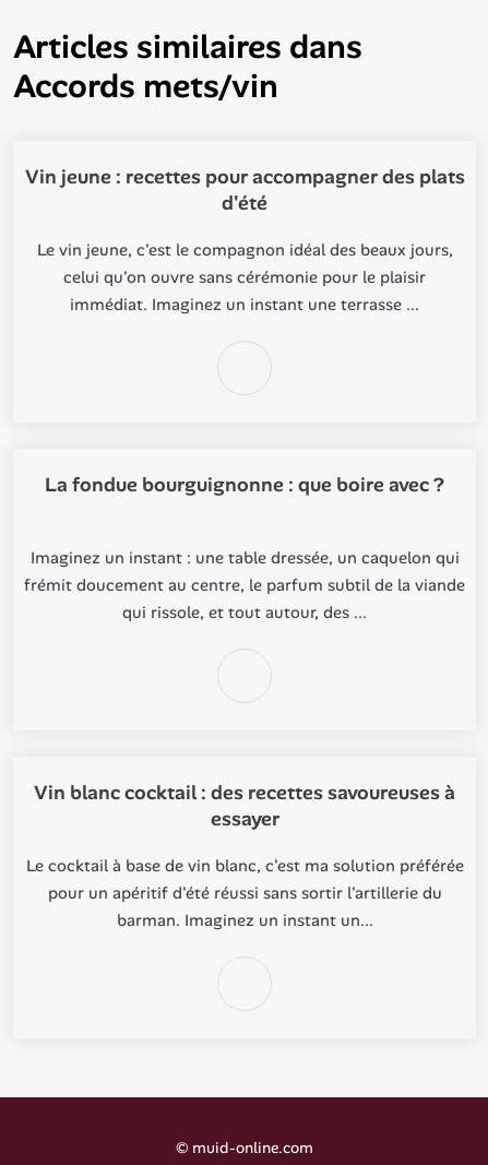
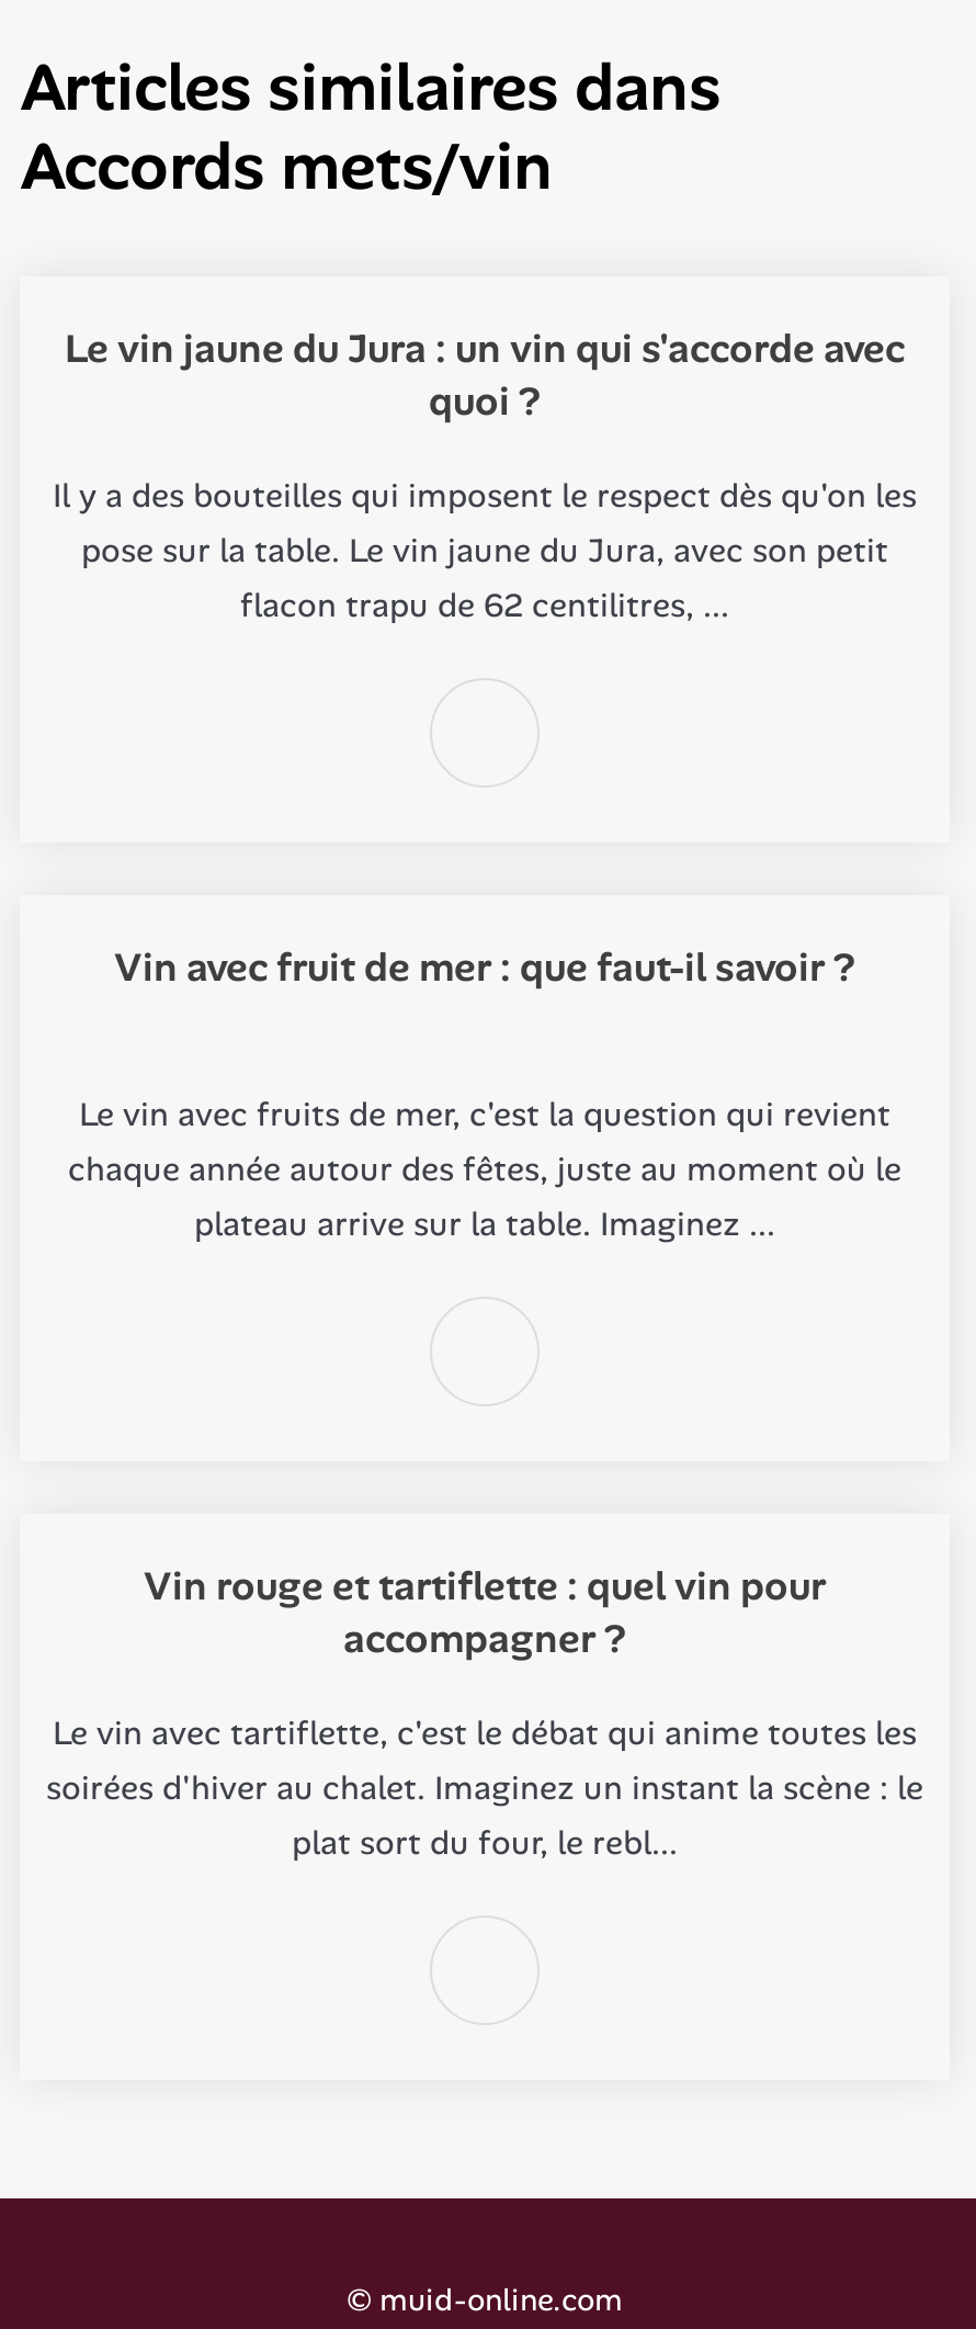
[25,164,465,216] Vin jeune : recettes pour accompagner des plats | d'été -> [65,323,905,428] Le vin jaune du Jura : un vin qui s'accorde avec | quoi ?
[37,239,453,316] Le vin jeune, c'est le compagnon idéal des beaux jours, | celui qu'on ouvre sans cérémonie pour le plaisir | immédiat. Imaginez un instant une terrasse ... -> [53,474,917,628] Il y a des bouteilles qui imposent le respect dès qu'on les | pose sur la table. Le vin jaune du Jura, avec son petit | flacon trapu de 62 centilitres, ...
[45,472,444,498] La fondue bourguignonne : que boire avec ? -> [114,941,855,994] Vin avec fruit de mer : que faut-il savoir ?
[24,547,465,623] Imaginez un instant : une table dressée, un caquelon qui | frémit doucement au centre, le parfum subtil de la viande | qui rissole, et tout autour, des ... -> [68,1093,901,1246] Le vin avec fruits de mer, c'est la question qui revient | chaque année autour des fêtes, juste au moment où le | plateau arrive sur la table. Imaginez ...
[34,780,455,832] Vin blanc cocktail : des recettes savoureuses à | essayer -> [144,1560,826,1665] Vin rouge et tartiflette : quel vin pour | accompagner ?
[26,855,463,931] Le cocktail à base de vin blanc, c'est ma solution préférée | pour un apéritif d'été réussi sans sortir l'artillerie du | barman. Imaginez un instant un... -> [46,1711,923,1865] Le vin avec tartiflette, c'est le débat qui anime toutes les | soirées d'hiver au chalet. Imaginez un instant la scène : le | plat sort du four, le rebl...

